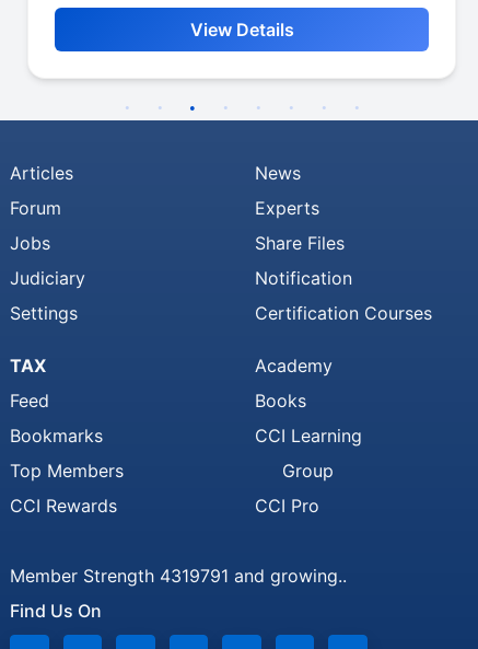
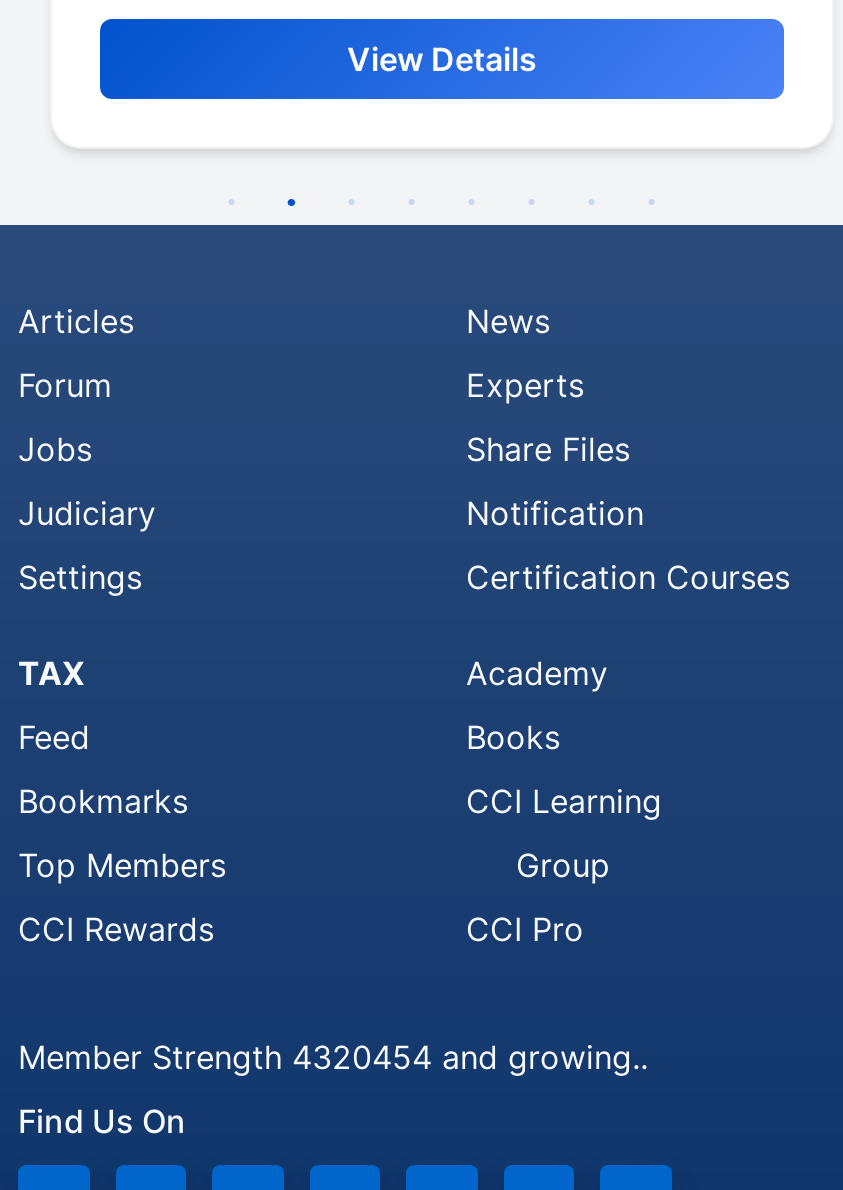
[10,565,347,587] Member Strength 4319791 and growing.. -> [18,1037,648,1077] Member Strength 4320454 and growing..

